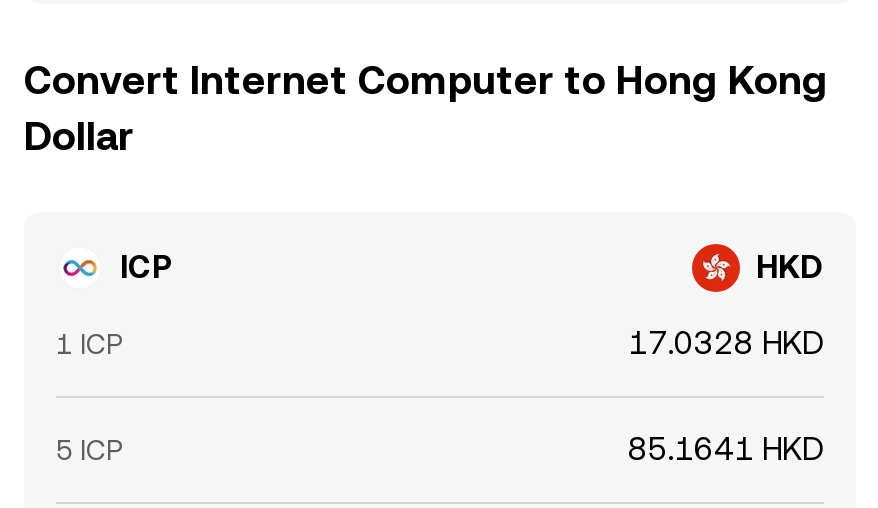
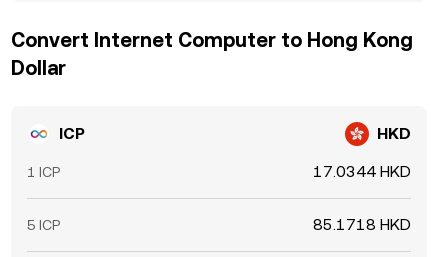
[628,324,824,362] 17.0328 HKD -> [313,162,411,181] 17.0344 HKD
[628,430,824,468] 85.1641 HKD -> [313,215,411,234] 85.1718 HKD

